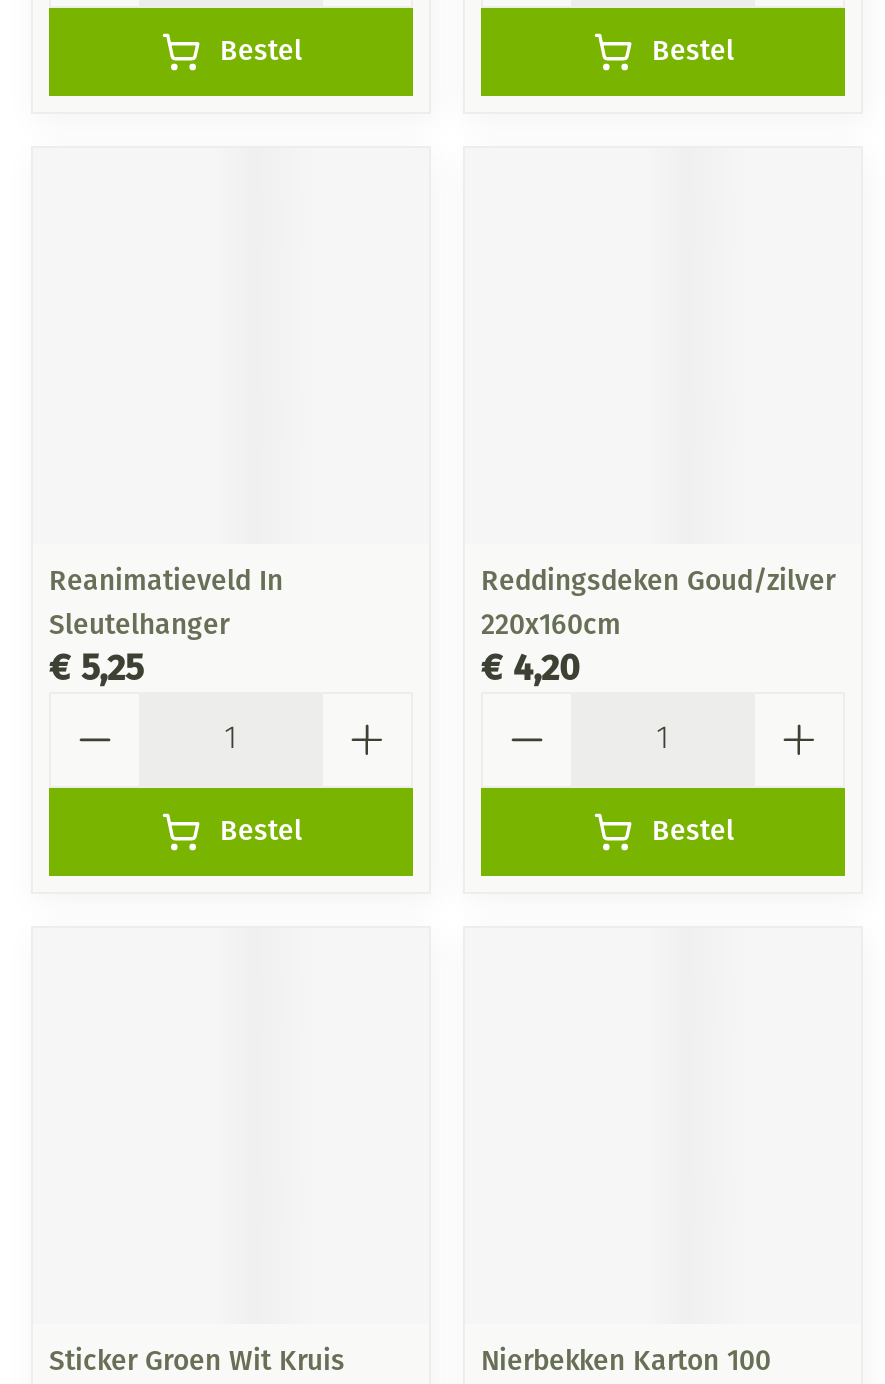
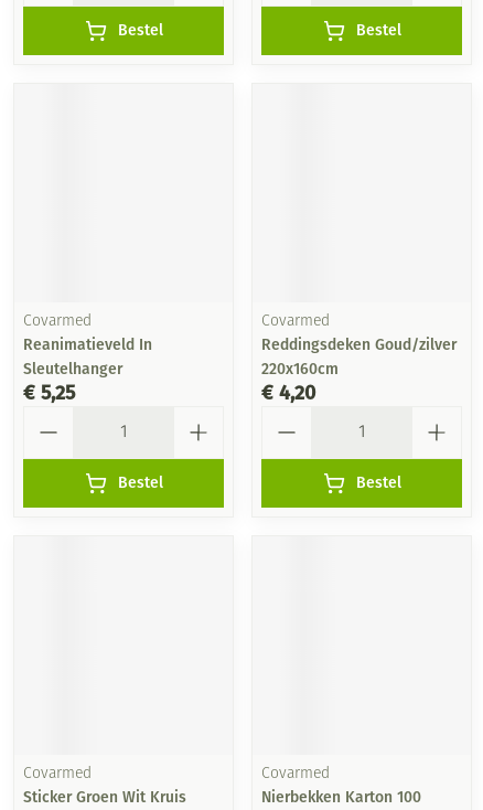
none -> [23,313,92,330] Covarmed
none -> [261,313,330,330] Covarmed
none -> [23,766,92,782] Covarmed
none -> [261,766,330,782] Covarmed

